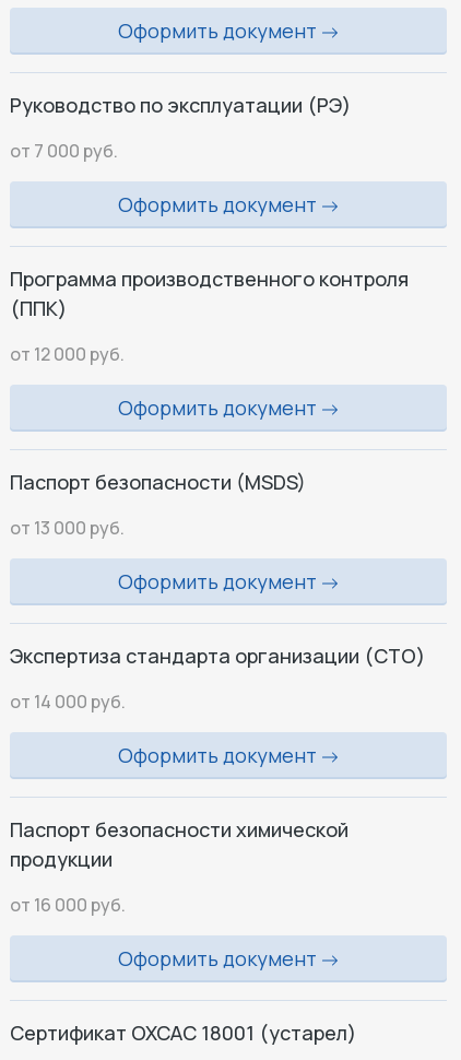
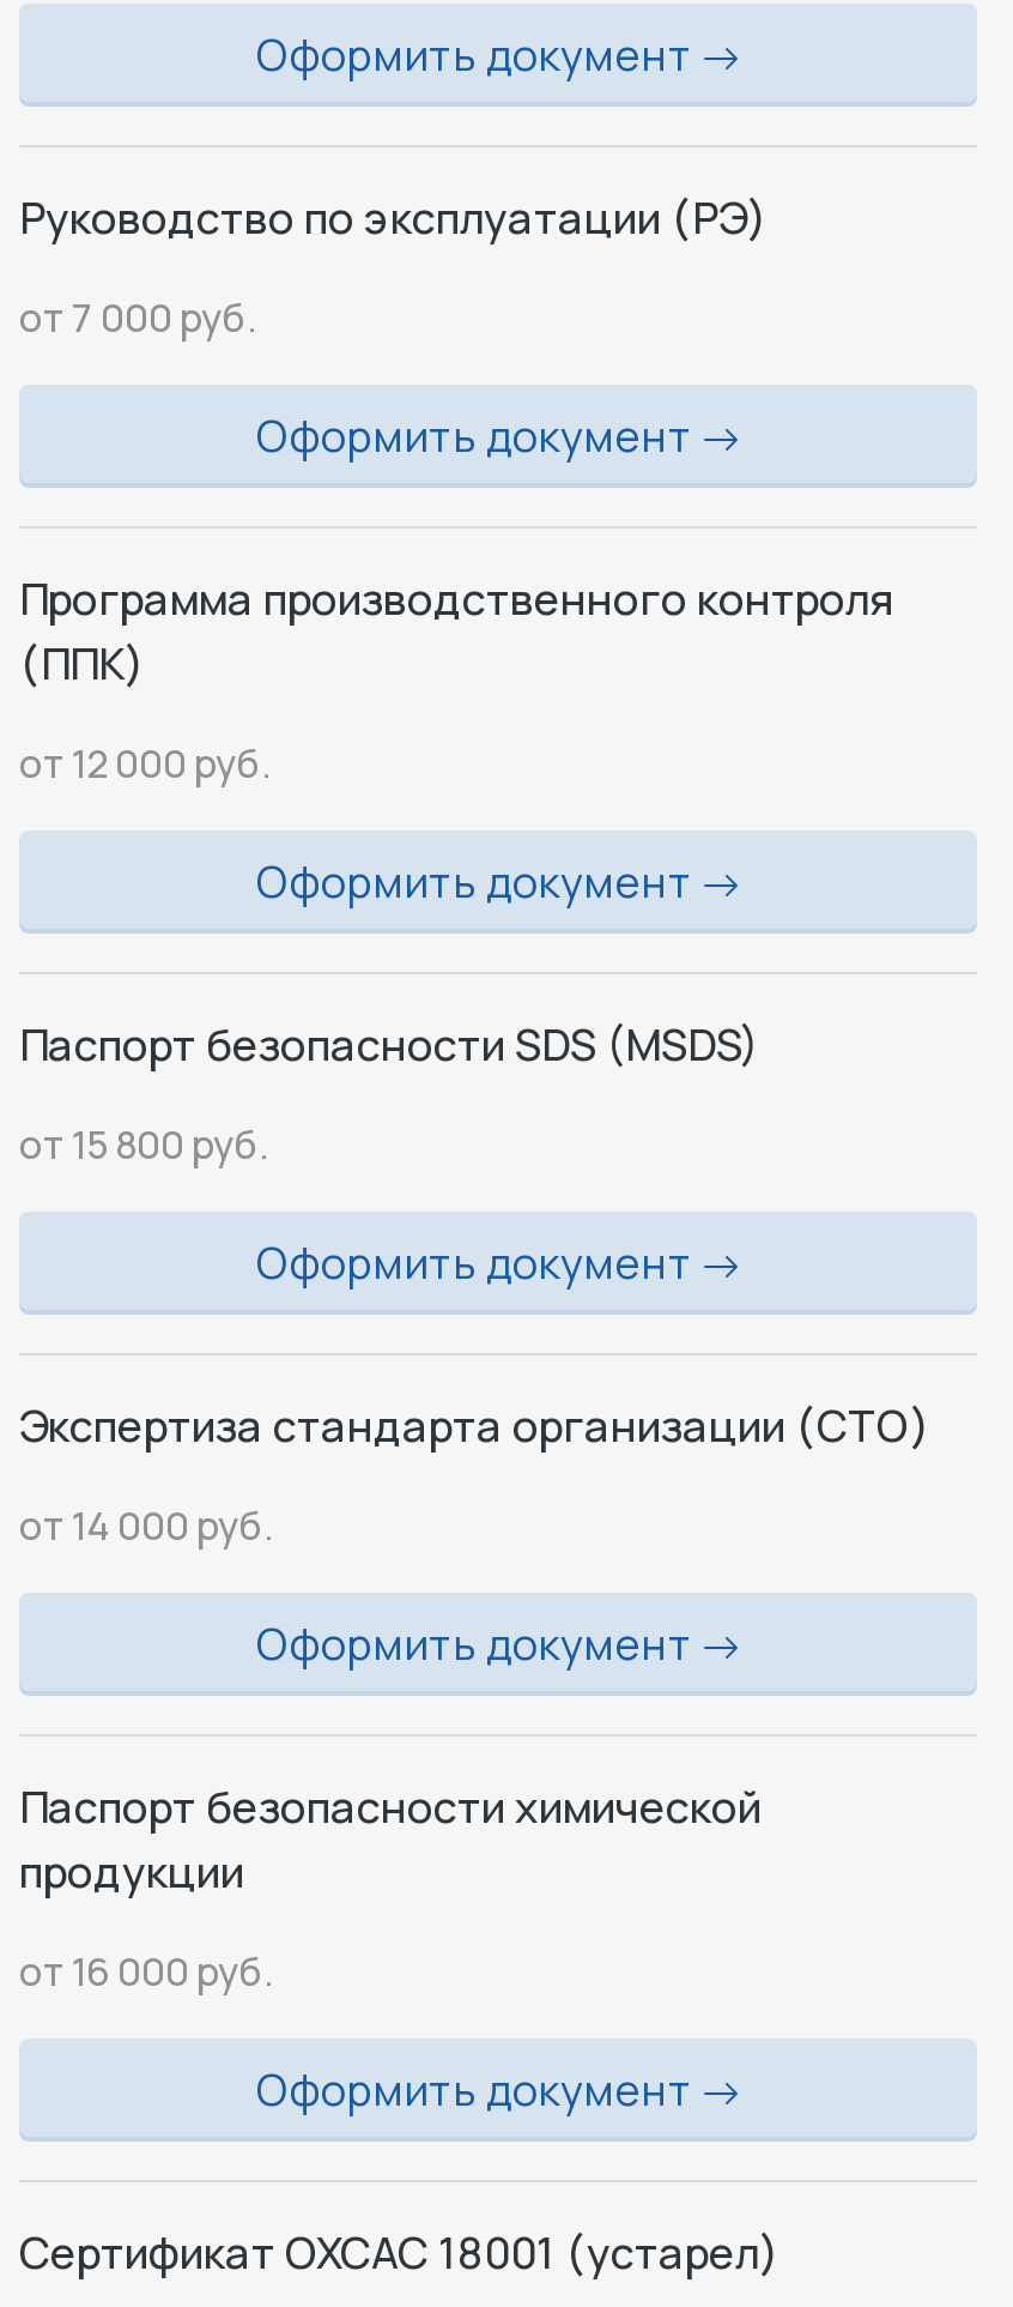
[10,469,306,495] Паспорт безопасности (MSDS) -> [19,1015,759,1073] Паспорт безопасности SDS (MSDS)
[10,516,125,540] от 13 000 руб. -> [19,1118,268,1171] от 15 800 руб.

